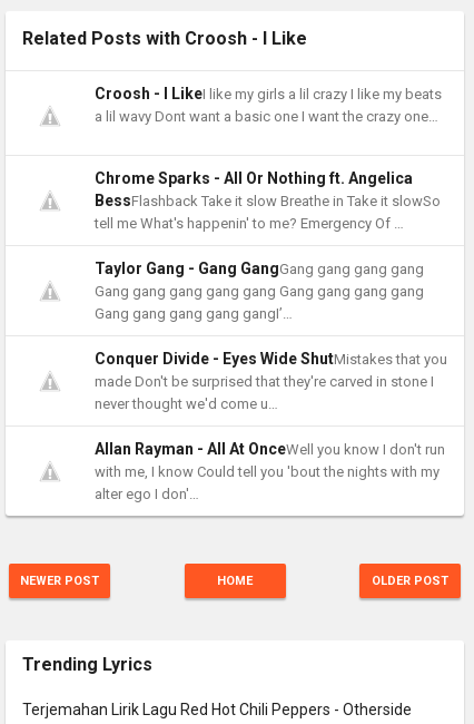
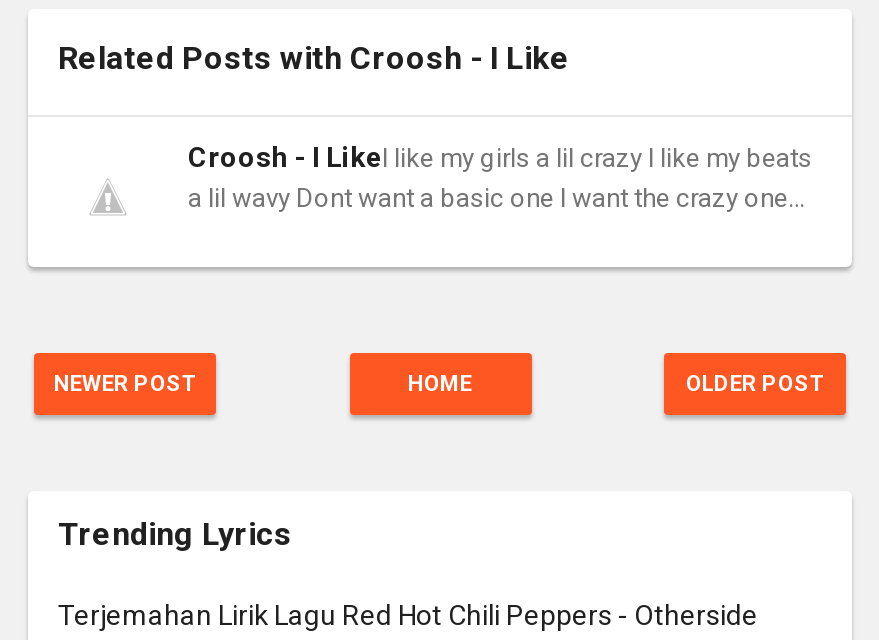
[95,169,447,502] Chrome Sparks - All Or Nothing ft. Angelica | BessFlashback Take it slow Breathe in Take it slowSo | tell me What's happenin' to me? Emergency Of … | Taylor Gang - Gang GangGang gang gang gang | Gang gang gang gang gang Gang gang gang gang | Gang gang gang gang gangI’… | Conquer Divide - Eyes Wide ShutMistakes that you | made Don't be surprised that they're carved in stone I | never thought we'd come u… | Allan Rayman - All At OnceWell you know I don't run | with me, I know Could tell you 'bout the nights with my | alter ego I don'… -> none

